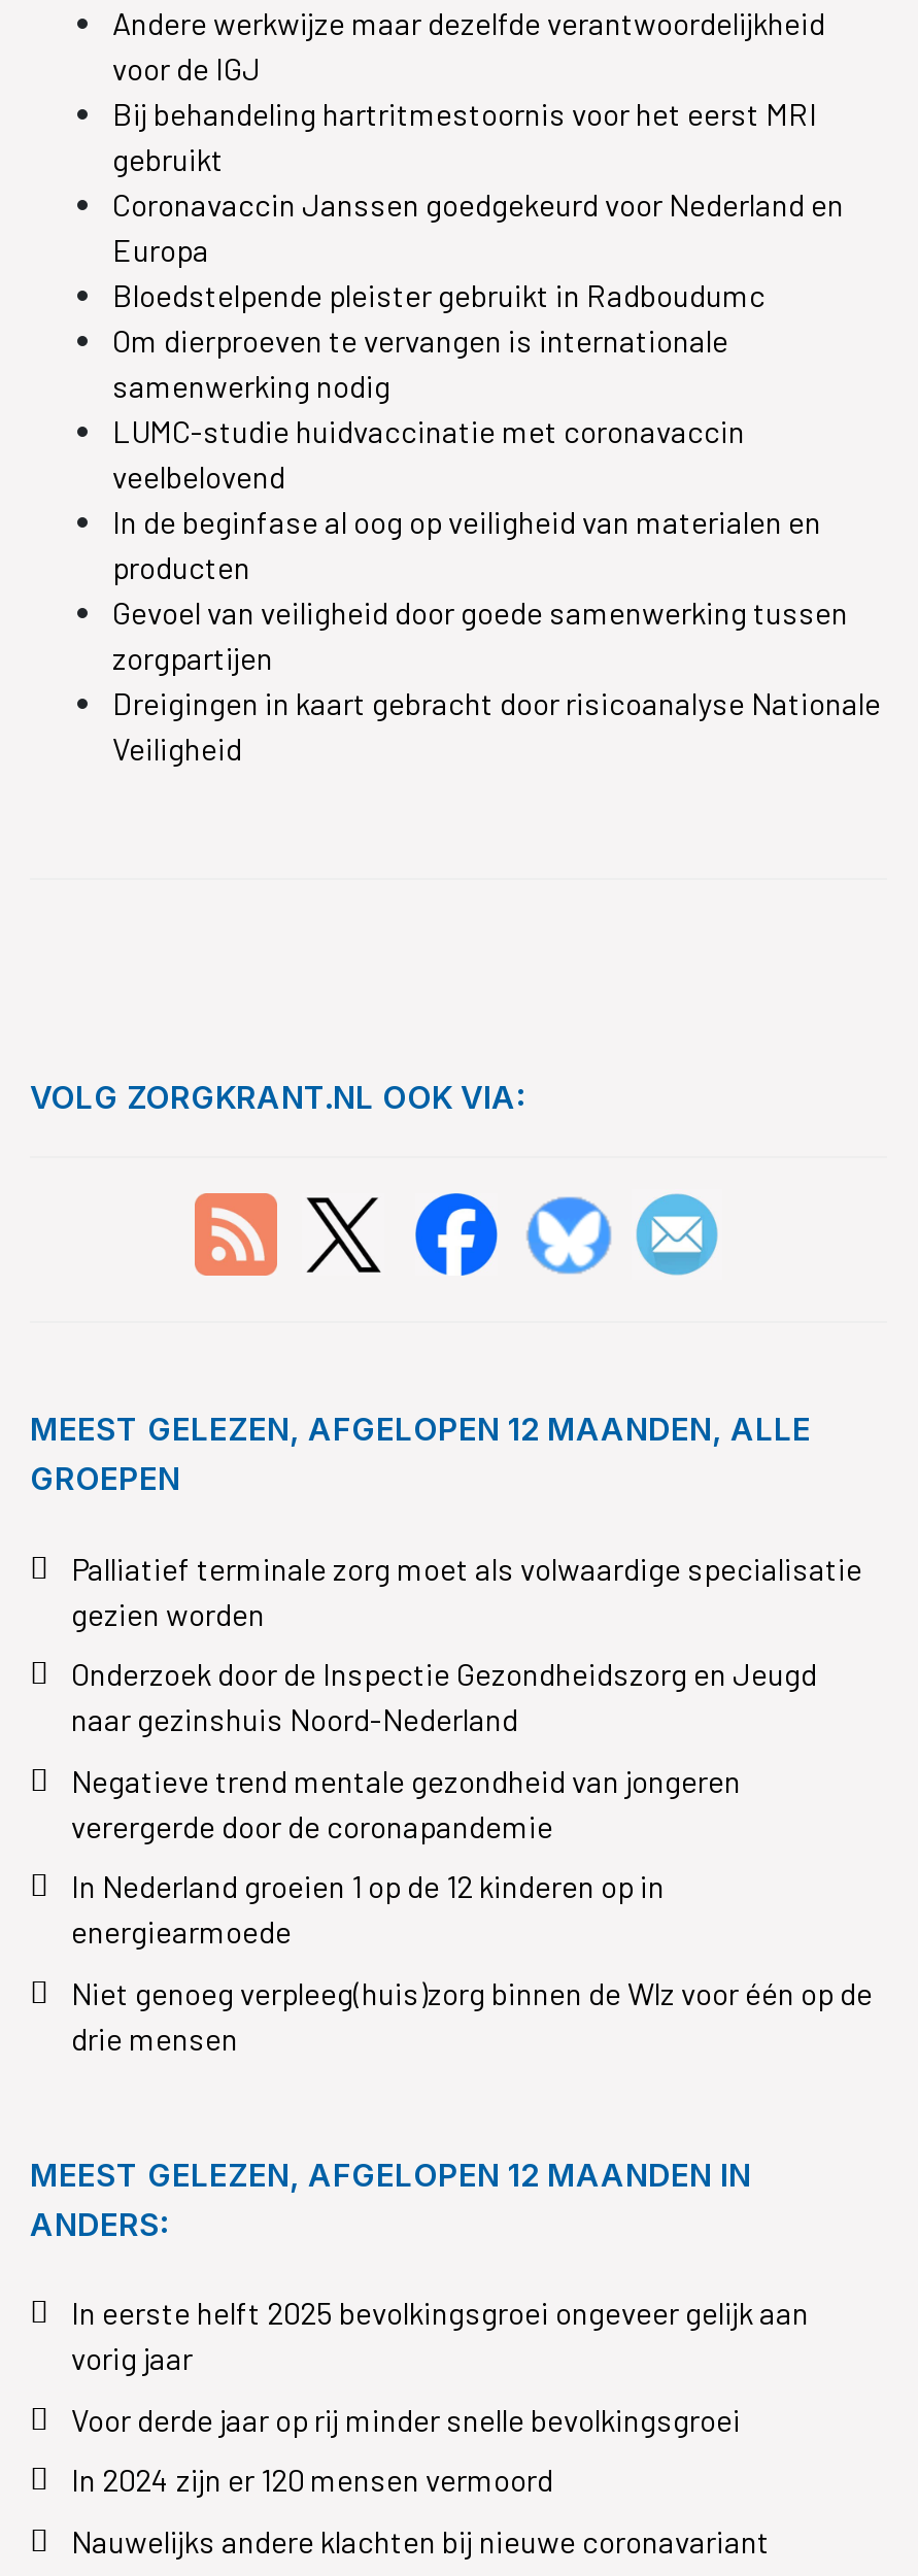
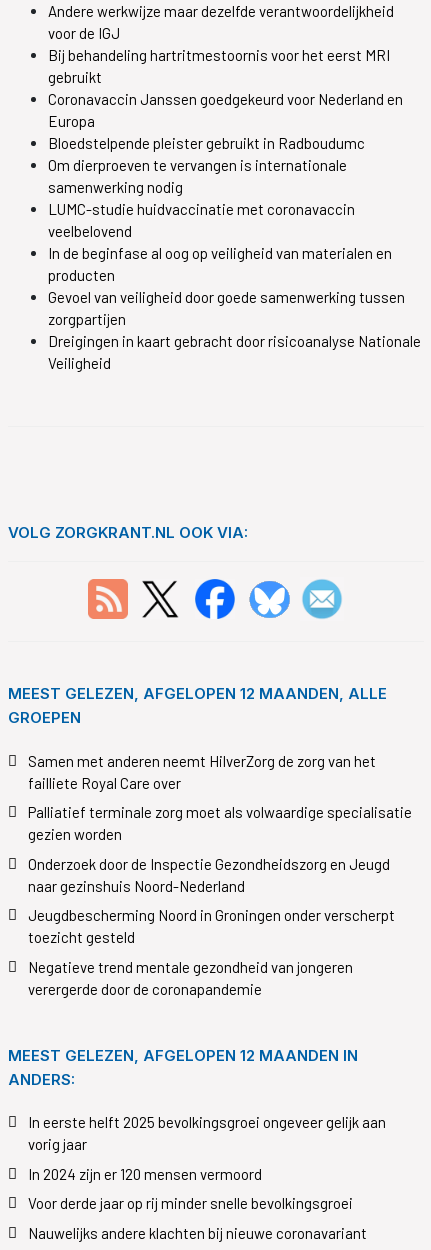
none -> [28,752,376,792] Samen met anderen neemt HilverZorg de zorg van het | failliete Royal Care over
moved [71,1549,862,1738] -> [28,803,412,895]: Palliatief terminale zorg moet als volwaardige specialisatie | gezien worden | Onderzoek door de Inspectie Gezondheidszorg en Jeugd | naar gezinshuis Noord-Nederland
none -> [28,906,395,946] Jeugdbescherming Noord in Groningen onder verscherpt | toezicht gesteld
moved [71,1762,741,1844] -> [28,958,353,998]: Negatieve trend mentale gezondheid van jongeren | verergerde door de coronapandemie
[71,1867,873,2056] In Nederland groeien 1 op de 12 kinderen op in | energiearmoede | Niet genoeg verpleeg(huis)zorg binnen de Wlz voor één op de | drie mensen -> none
moved [71,2400,741,2438] -> [28,1194,353,1212]: Voor derde jaar op rij minder snelle bevolkingsgroei
moved [71,2461,553,2498] -> [28,1165,262,1183]: In 2024 zijn er 120 mensen vermoord

